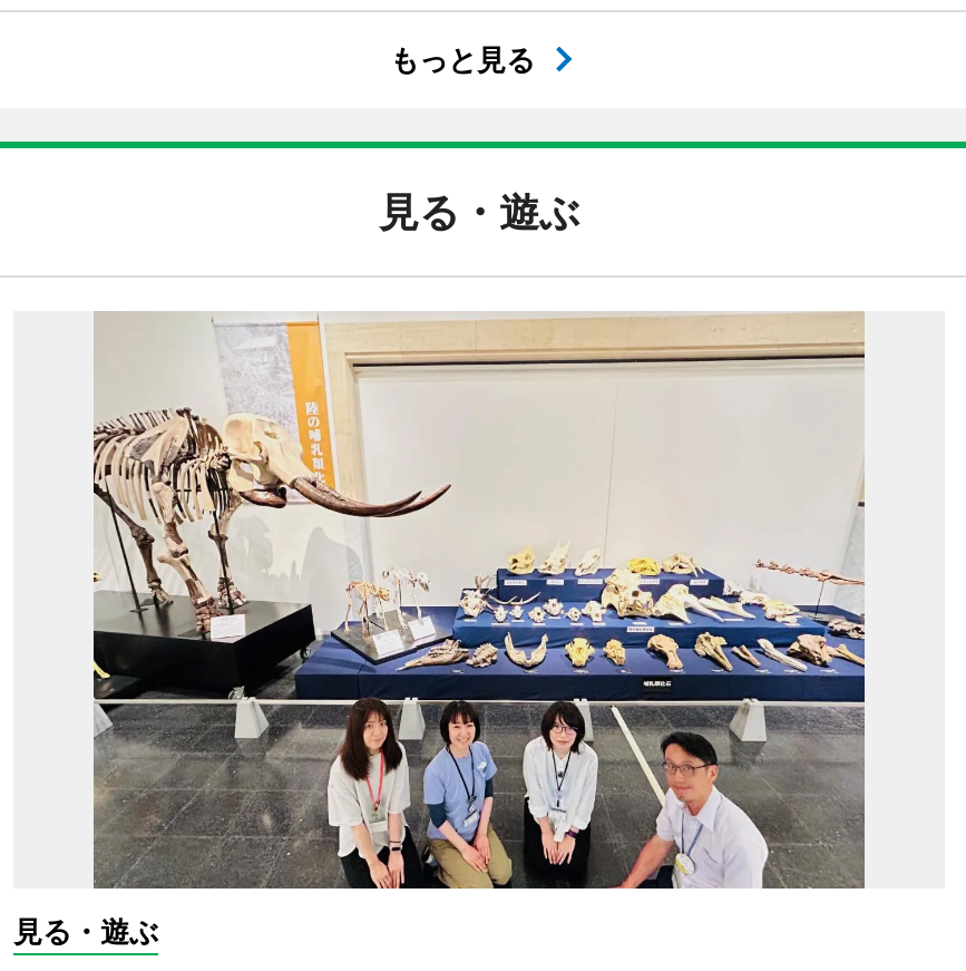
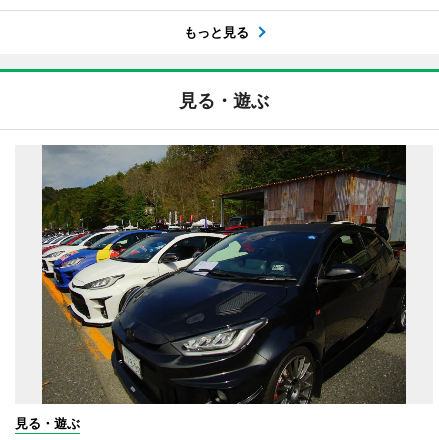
[74,311,885,891] [image] -> [41,144,407,405] [image]

